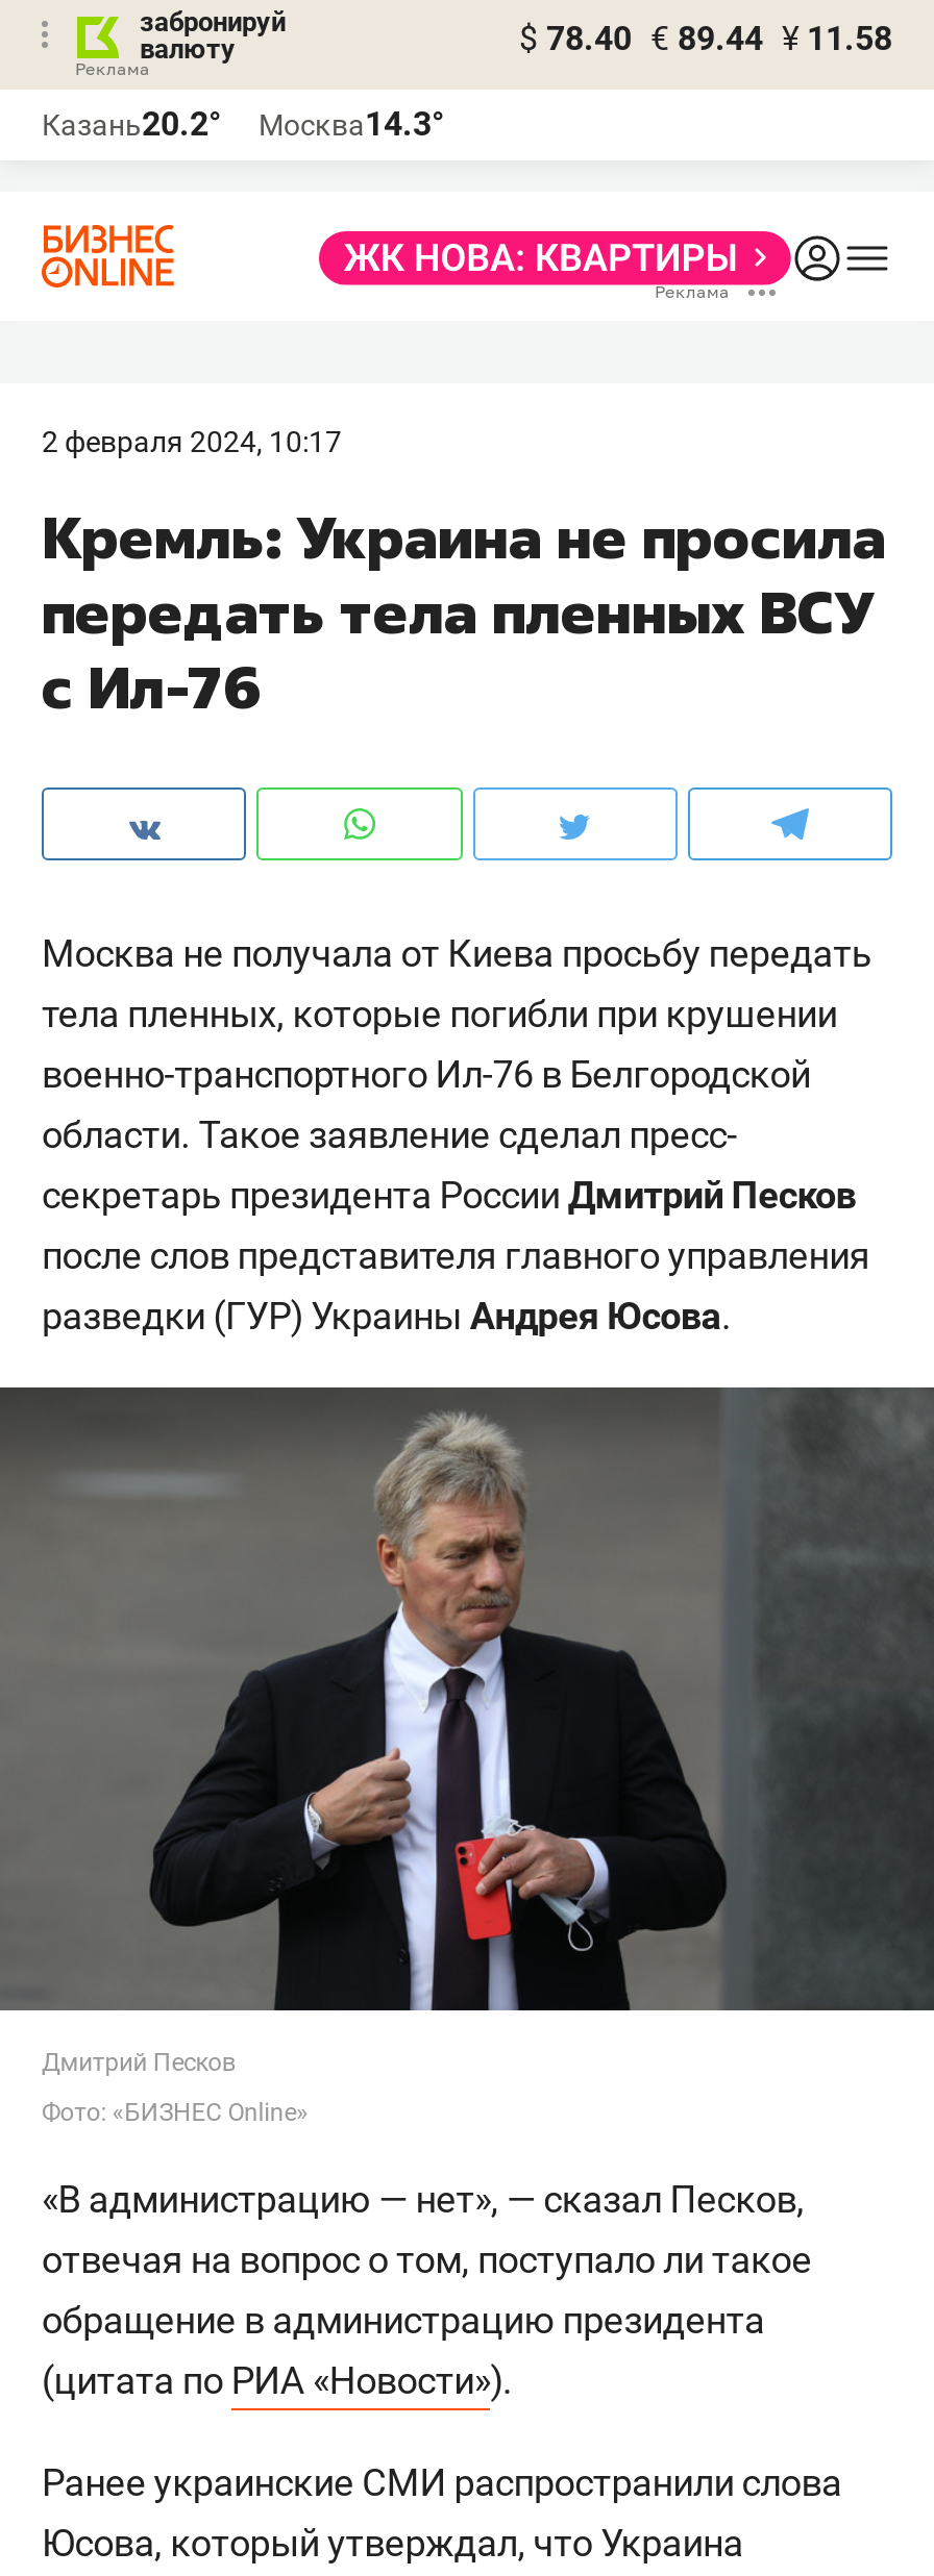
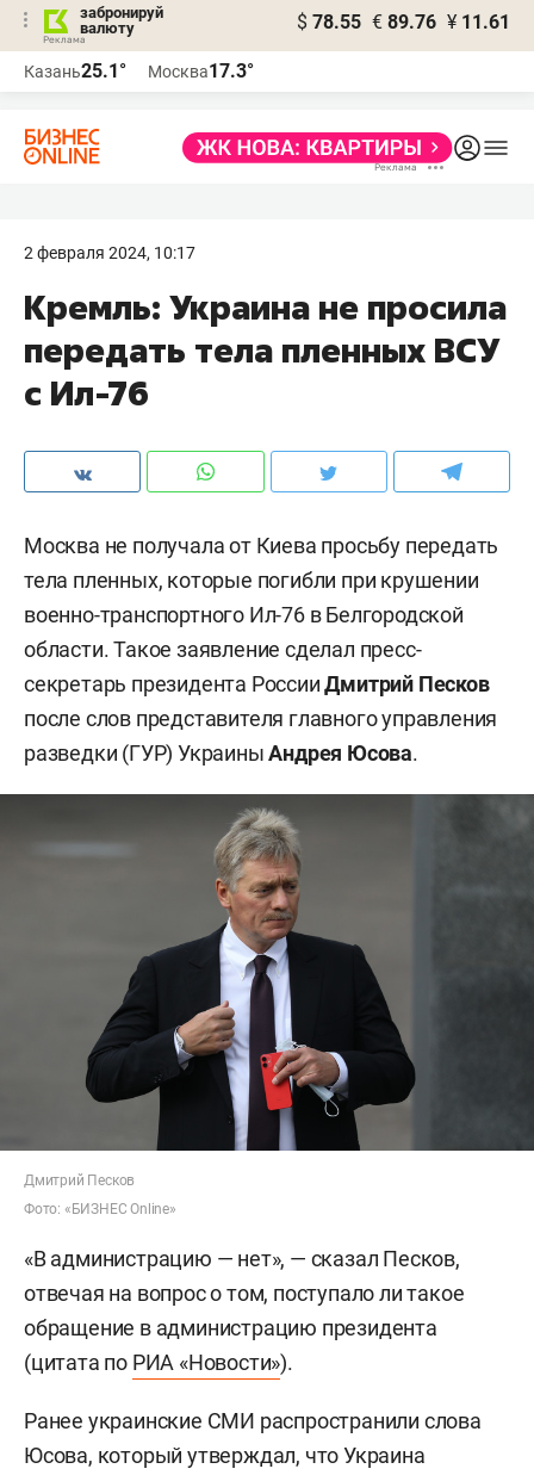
[519,19,892,58] $ 78.40 € 89.44 ¥ 11.58 -> [297,11,510,33] $ 78.55 € 89.76 ¥ 11.61
[42,104,221,144] Казань20.2° -> [24,60,126,82] Казань25.1°
[259,104,444,144] Москва14.3° -> [148,60,254,82] Москва17.3°

